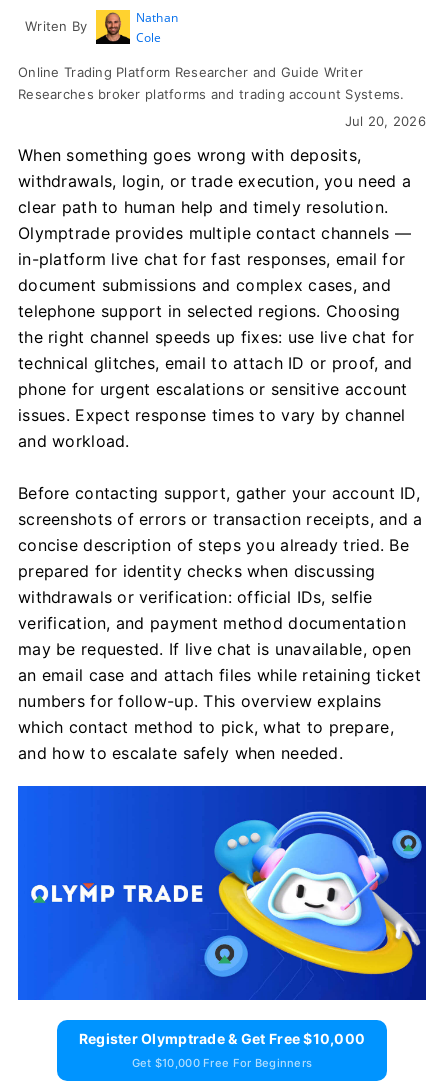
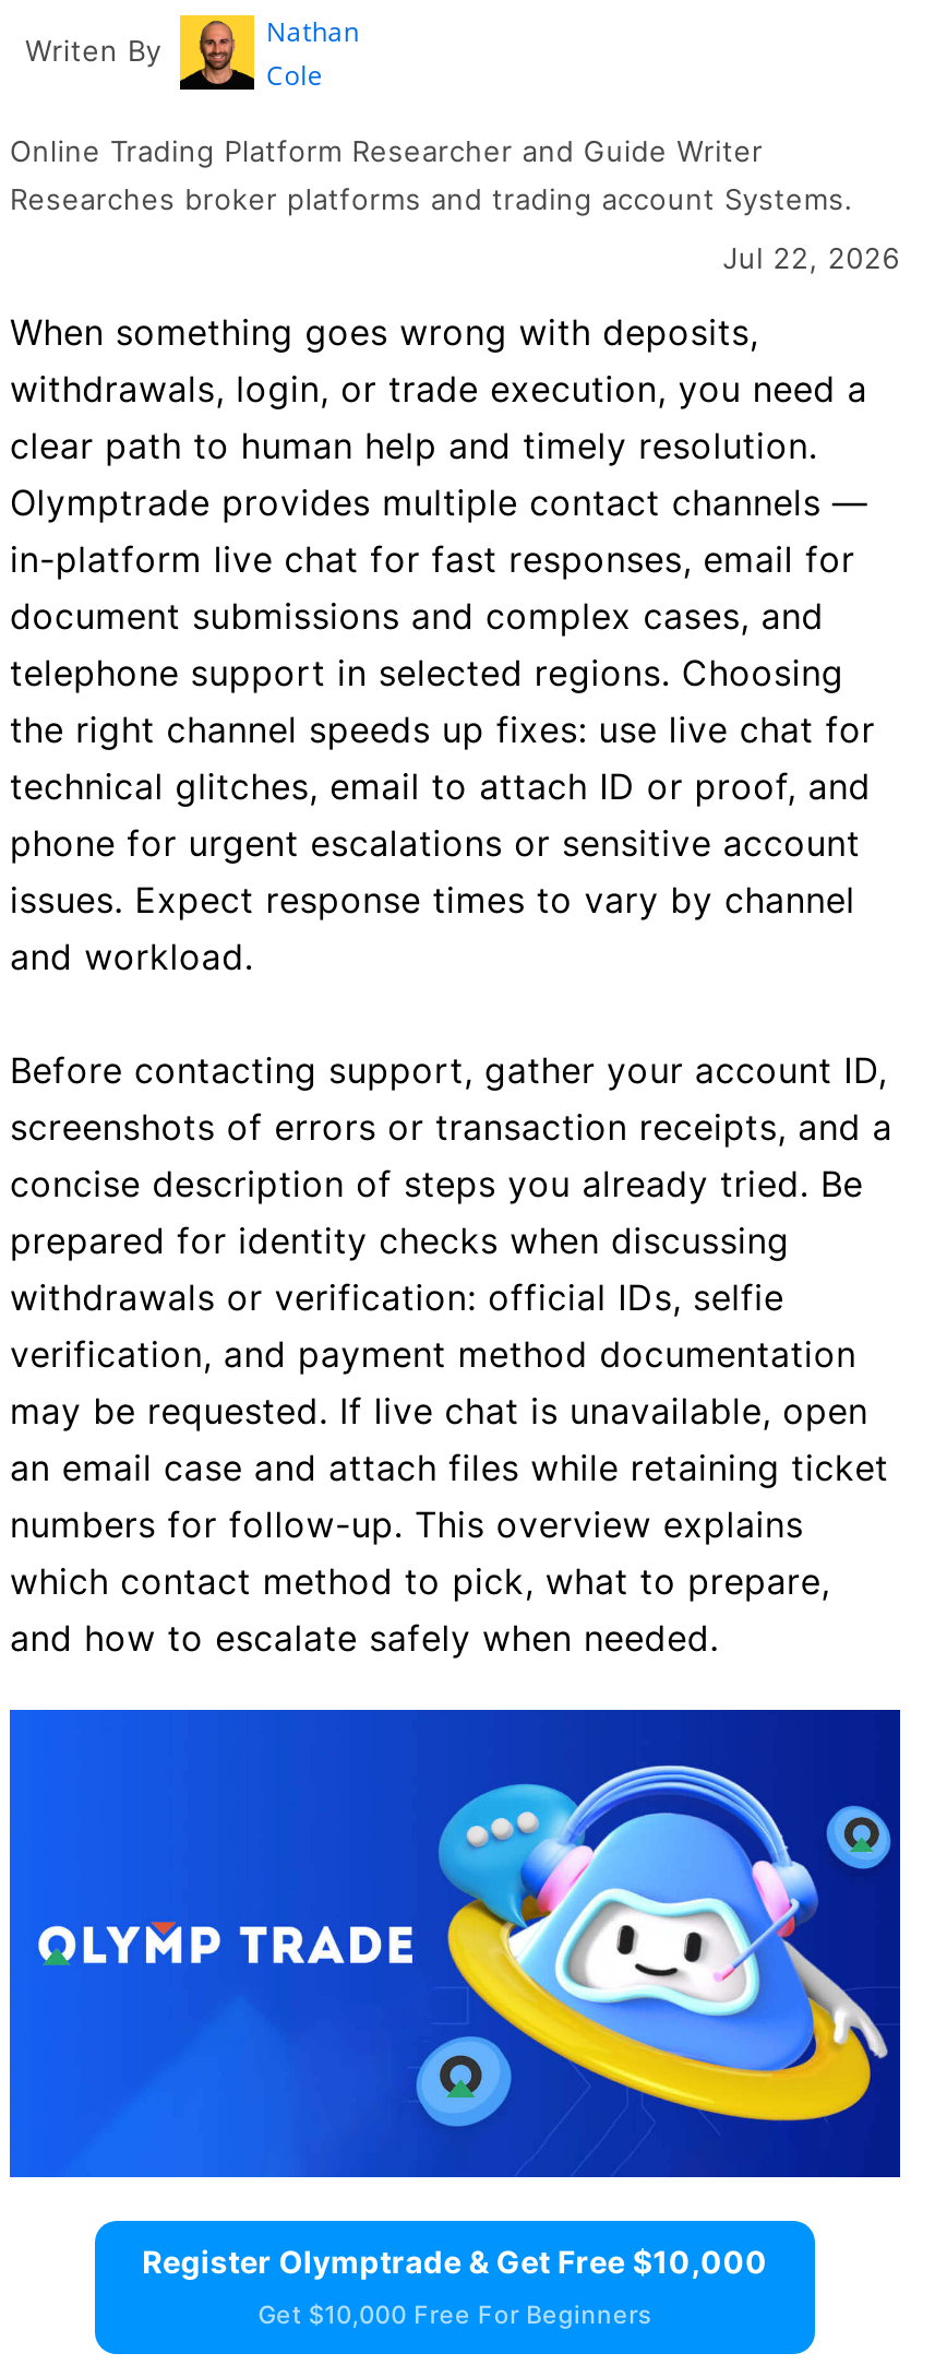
[345,113,426,129] Jul 20, 2026 -> [722,240,900,275] Jul 22, 2026

